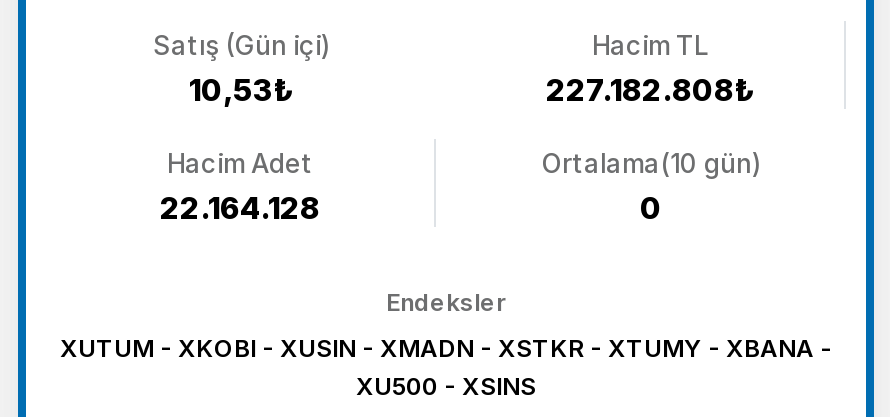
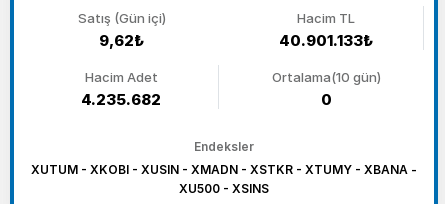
[189,70,293,108] 10,53₺ -> [99,30,144,49] 9,62₺
[546,70,754,108] 227.182.808₺ -> [279,30,373,49] 40.901.133₺
[160,188,320,226] 22.164.128 -> [81,89,161,108] 4.235.682

